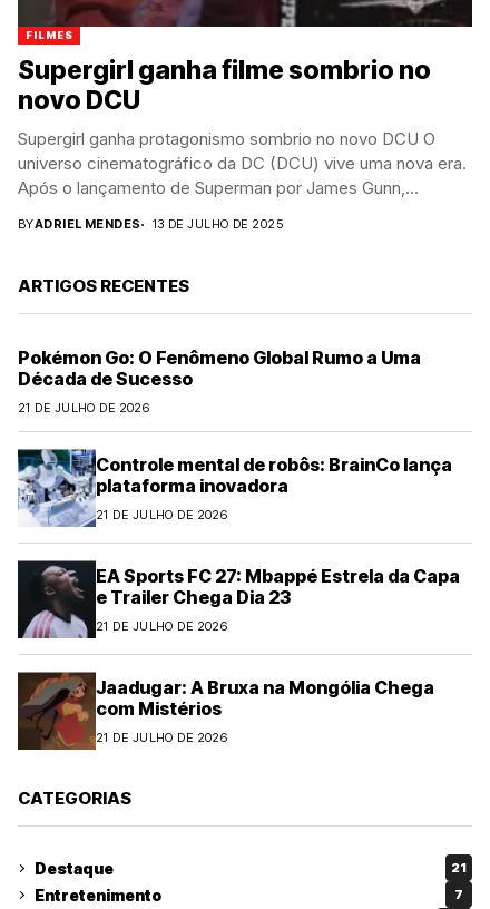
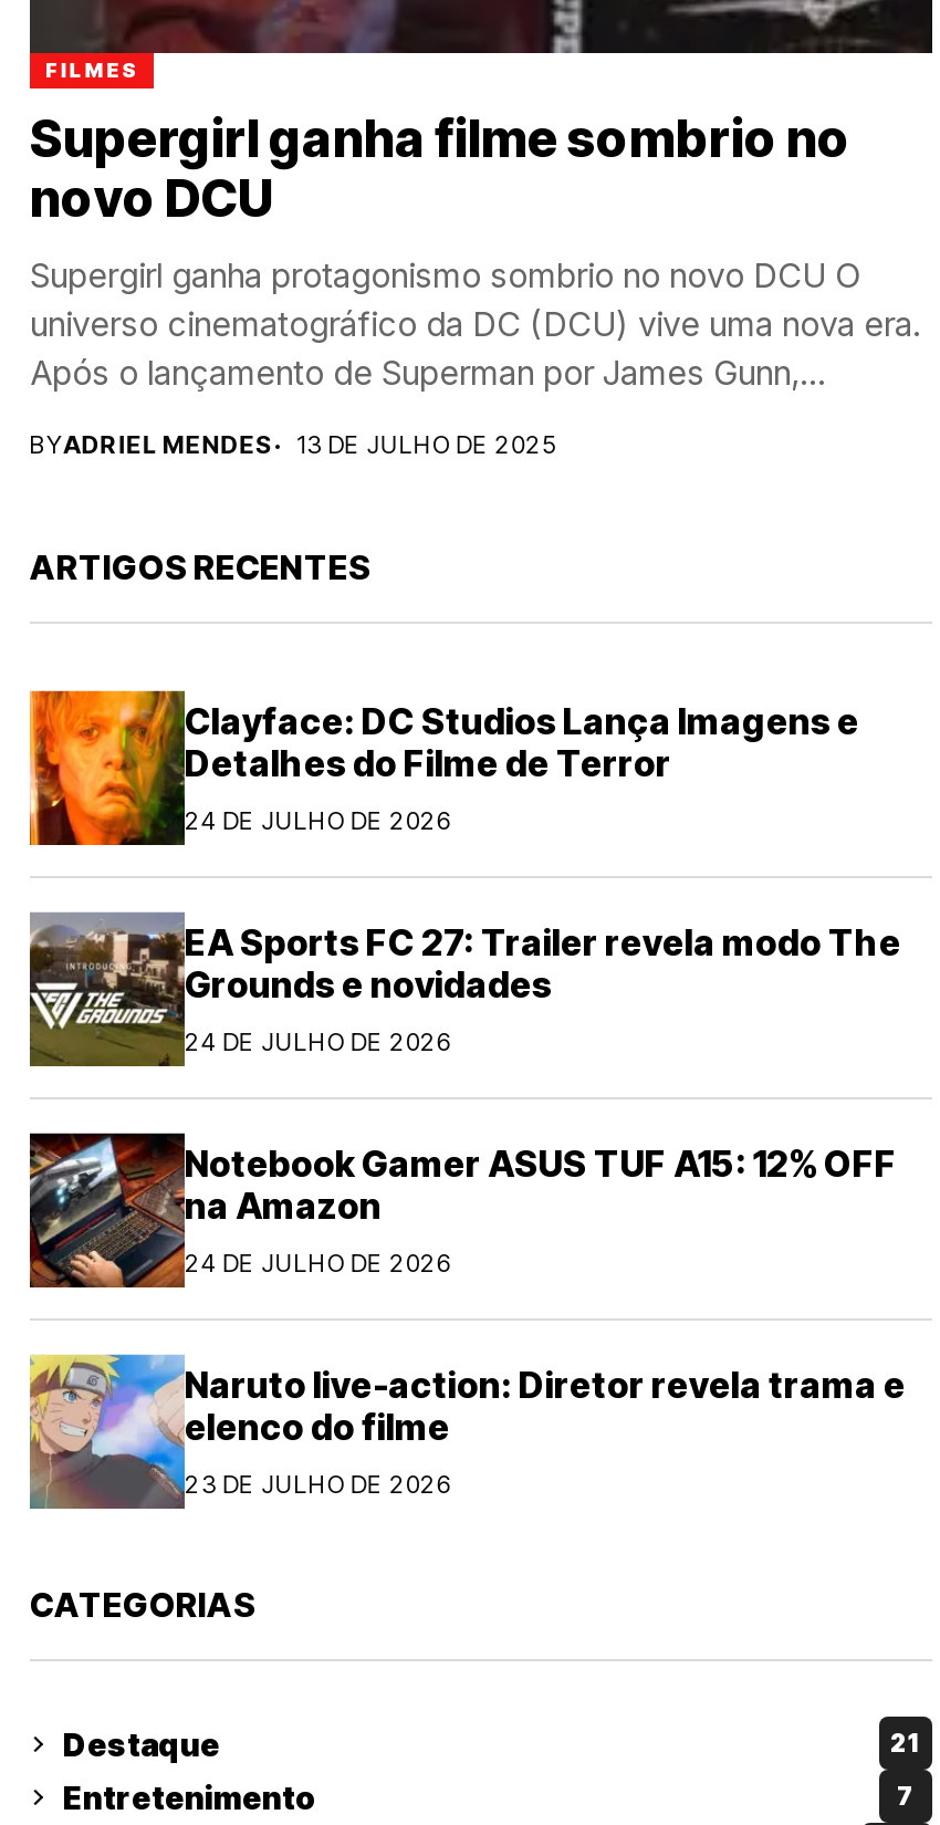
[18,347,421,416] Pokémon Go: O Fenômeno Global Rumo a Uma | Década de Sucesso | 21 DE JULHO DE 2026 -> [185,699,859,836] Clayface: DC Studios Lança Imagens e | Detalhes do Filme de Terror | 24 DE JULHO DE 2026
[18,449,452,527] [image] | Controle mental de robôs: BrainCo lança | plataforma inovadora | 21 DE JULHO DE 2026 -> [28,911,901,1068] [image] | EA Sports FC 27: Trailer revela modo The | Grounds e novidades | 24 DE JULHO DE 2026
[18,560,460,639] [image] | EA Sports FC 27: Mbappé Estrela da Capa | e Trailer Chega Dia 23 | 21 DE JULHO DE 2026 -> [28,1133,897,1290] [image] | Notebook Gamer ASUS TUF A15: 12% OFF | na Amazon | 24 DE JULHO DE 2026
[17,671,434,751] [image] | Jaadugar: A Bruxa na Mongólia Chega | com Mistérios | 21 DE JULHO DE 2026 -> [28,1352,906,1511] [image] | Naruto live-action: Diretor revela trama e | elenco do filme | 23 DE JULHO DE 2026

